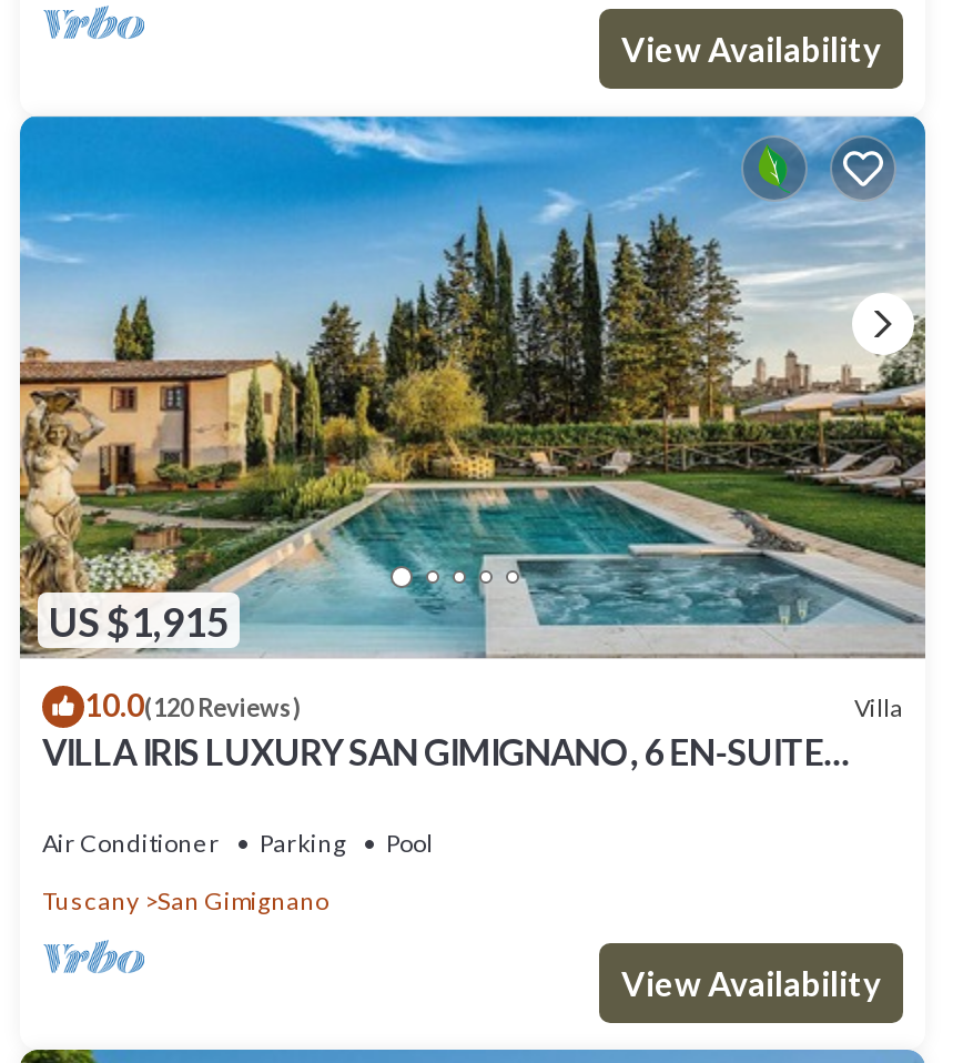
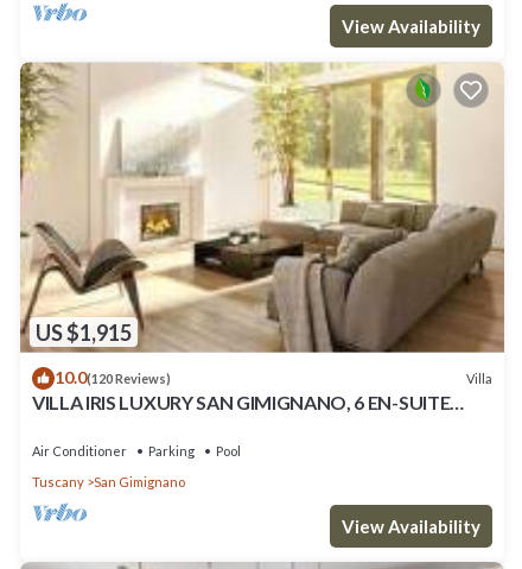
[18,113,927,659] [image] -> [19,62,505,353] [image]

